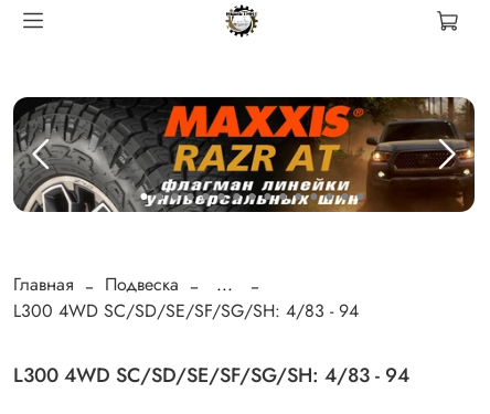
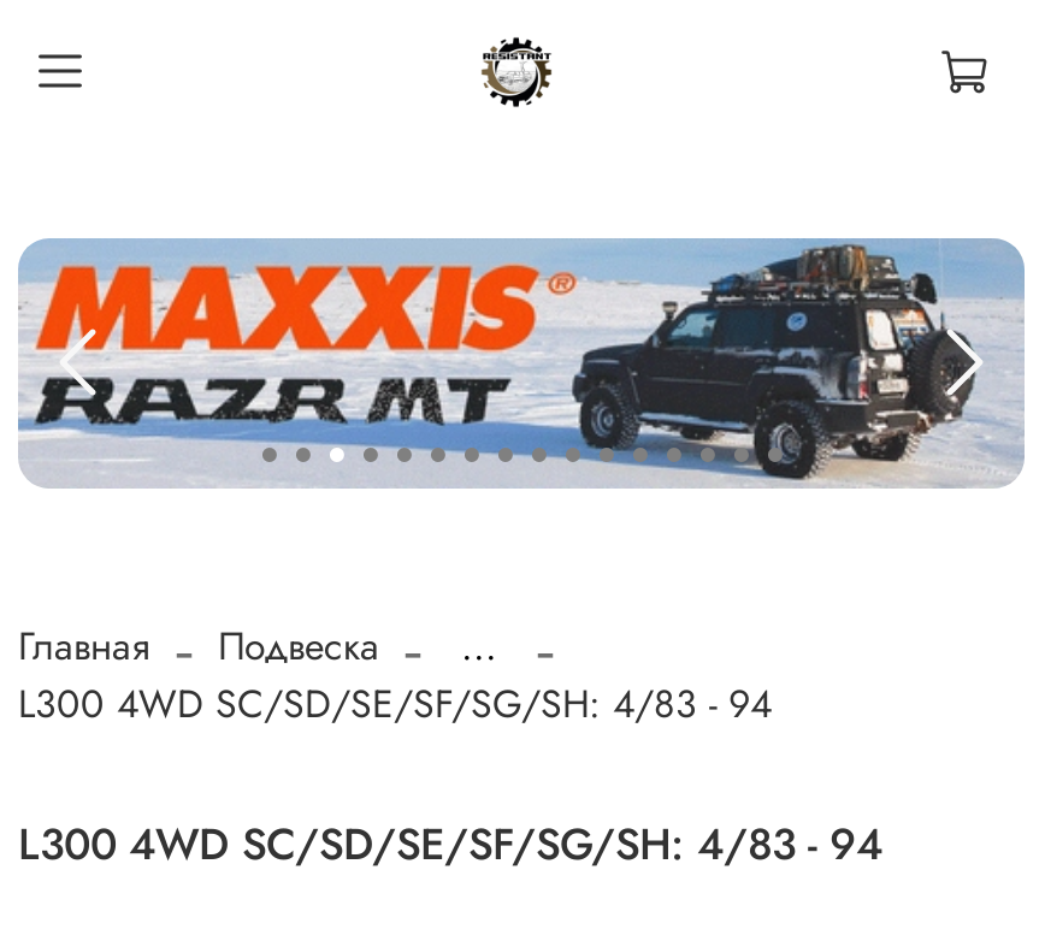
[12,96,476,213] [image] -> [16,238,1025,489] [image]

